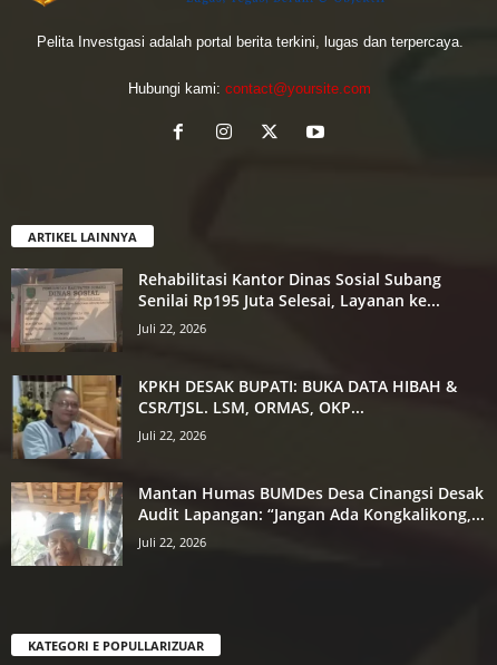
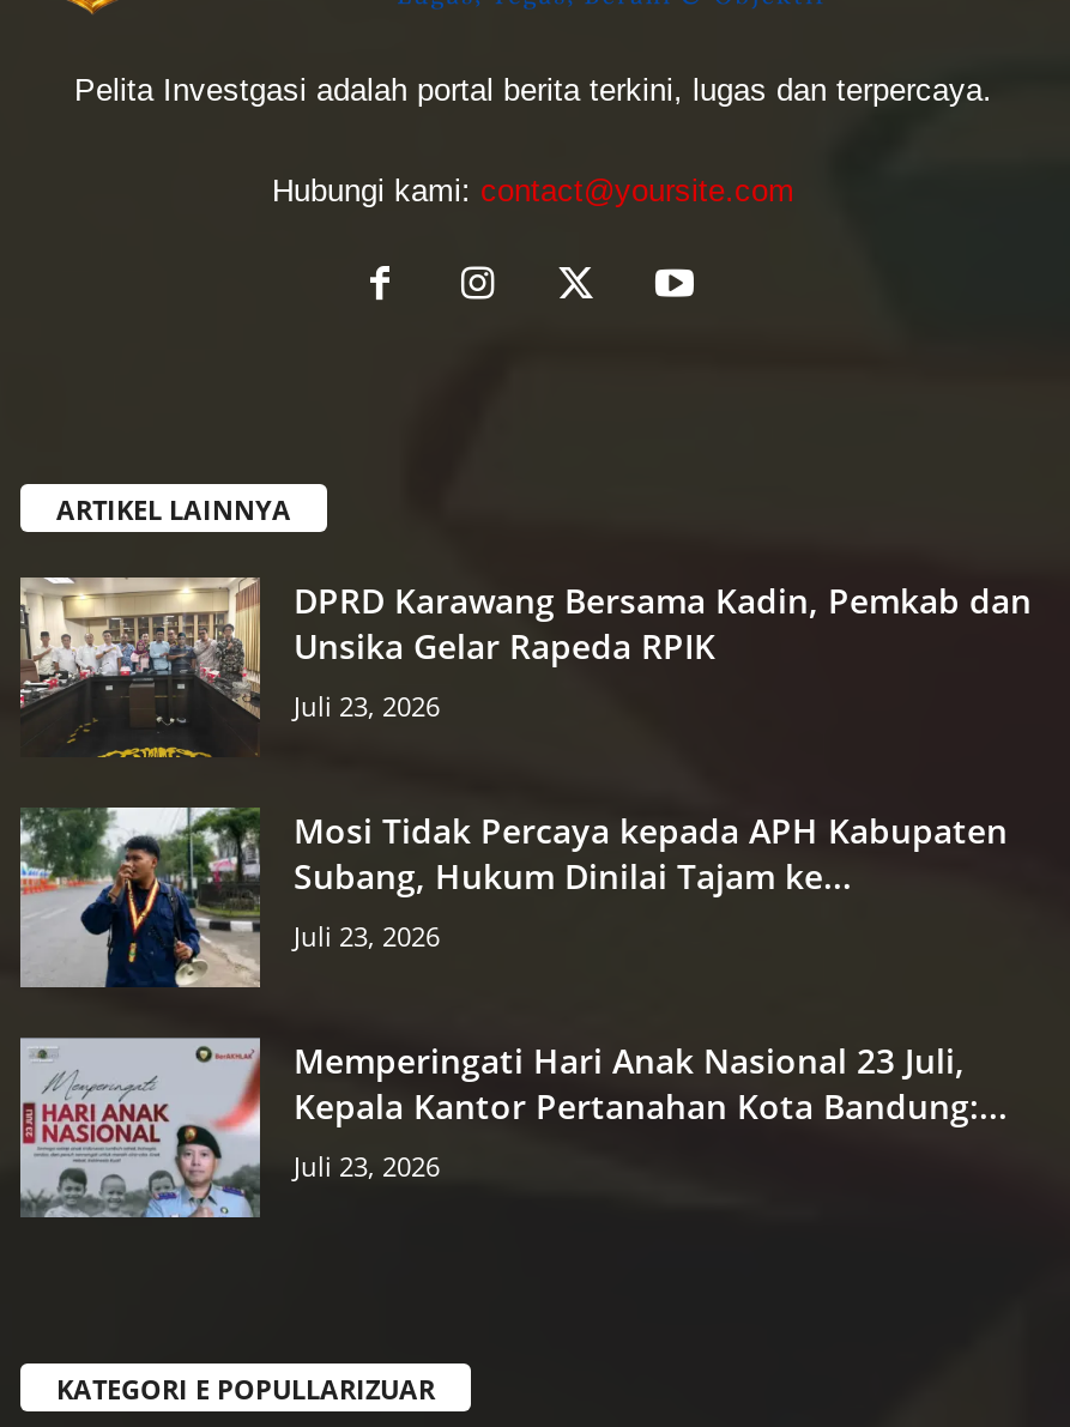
[10,268,441,352] [image] | Rehabilitasi Kantor Dinas Sosial Subang | Senilai Rp195 Juta Selesai, Layanan ke... | Juli 22, 2026 -> [18,575,1032,760] [image] | DPRD Karawang Bersama Kadin, Pemkab dan | Unsika Gelar Rapeda RPIK | Juli 23, 2026
[11,374,457,460] [image] | KPKH DESAK BUPATI: BUKA DATA HIBAH & | CSR/TJSL. LSM, ORMAS, OKP... | Juli 22, 2026 -> [18,805,1008,990] [image] | Mosi Tidak Percaya kepada APH Kabupaten | Subang, Hukum Dinilai Tajam ke... | Juli 23, 2026
[10,481,485,567] [image] | Mantan Humas BUMDes Desa Cinangsi Desak | Audit Lapangan: “Jangan Ada Kongkalikong,... | Juli 22, 2026 -> [18,1035,1008,1220] [image] | Memperingati Hari Anak Nasional 23 Juli, | Kepala Kantor Pertanahan Kota Bandung:... | Juli 23, 2026

